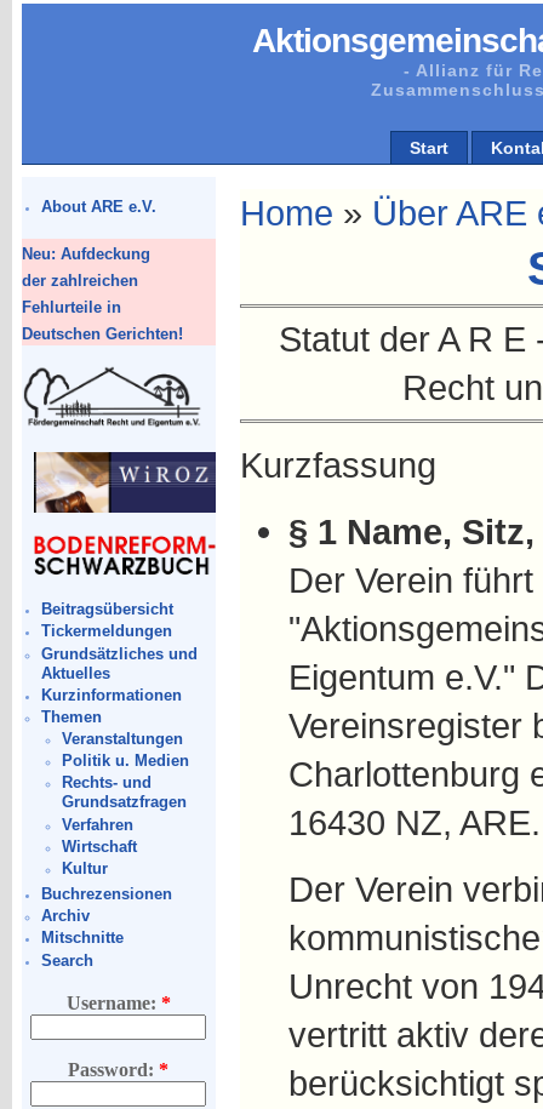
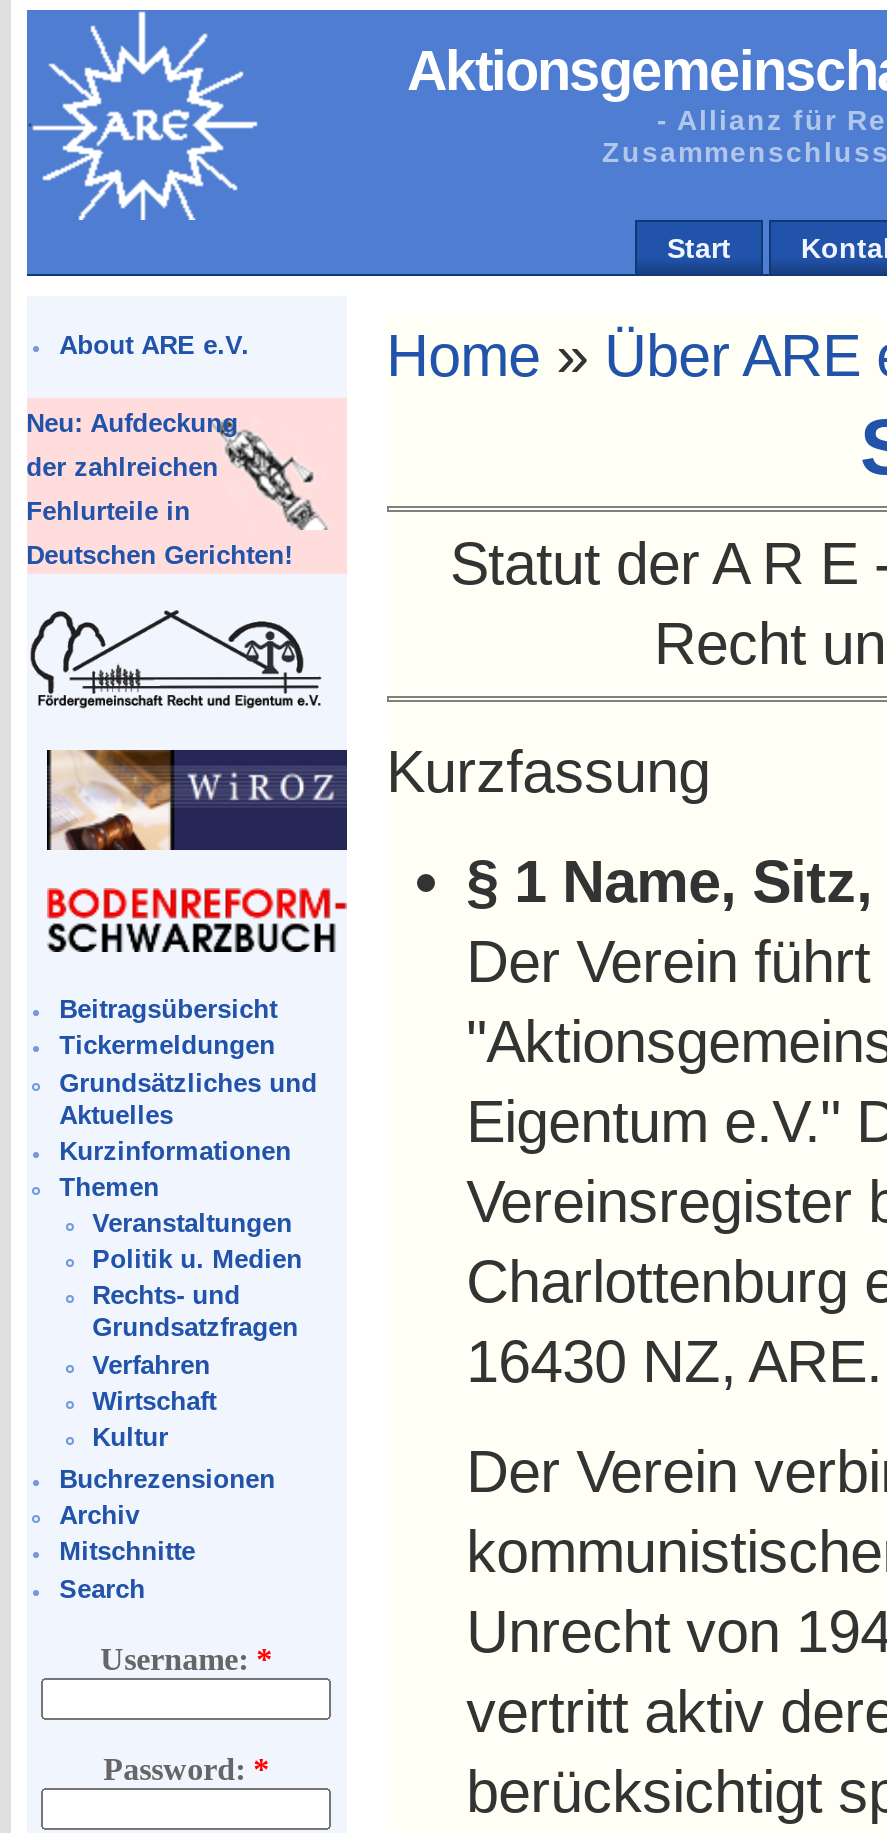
none -> [33,10,259,222] [image]
none -> [225,430,327,532] [image]

